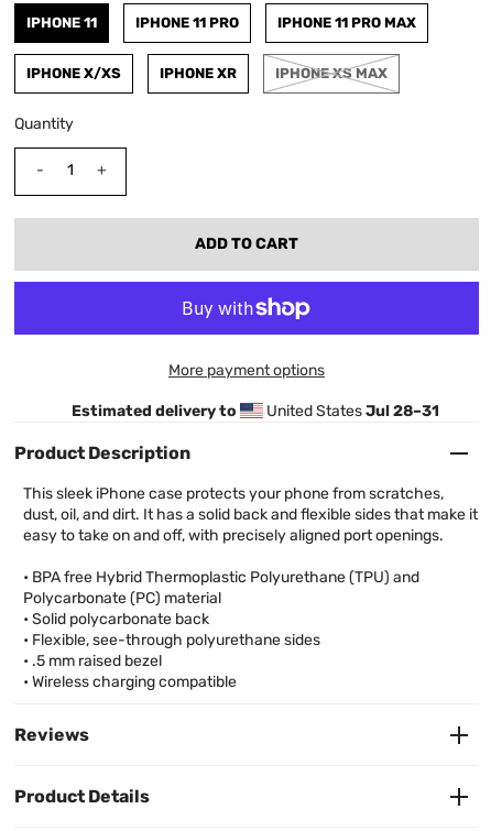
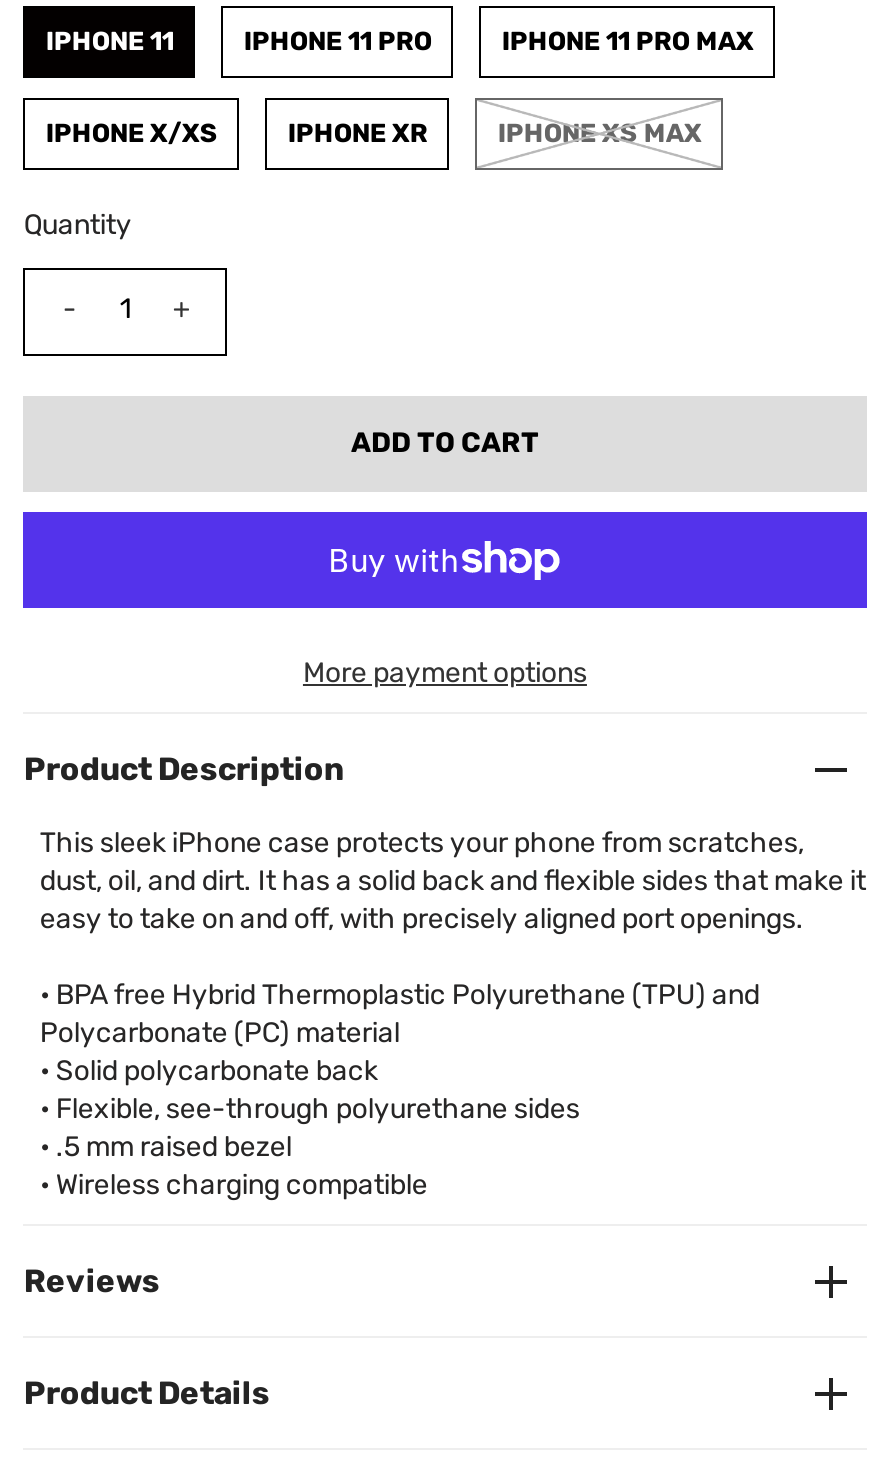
[72,402,439,421] Estimated delivery to | United States Jul 28–31 -> none

